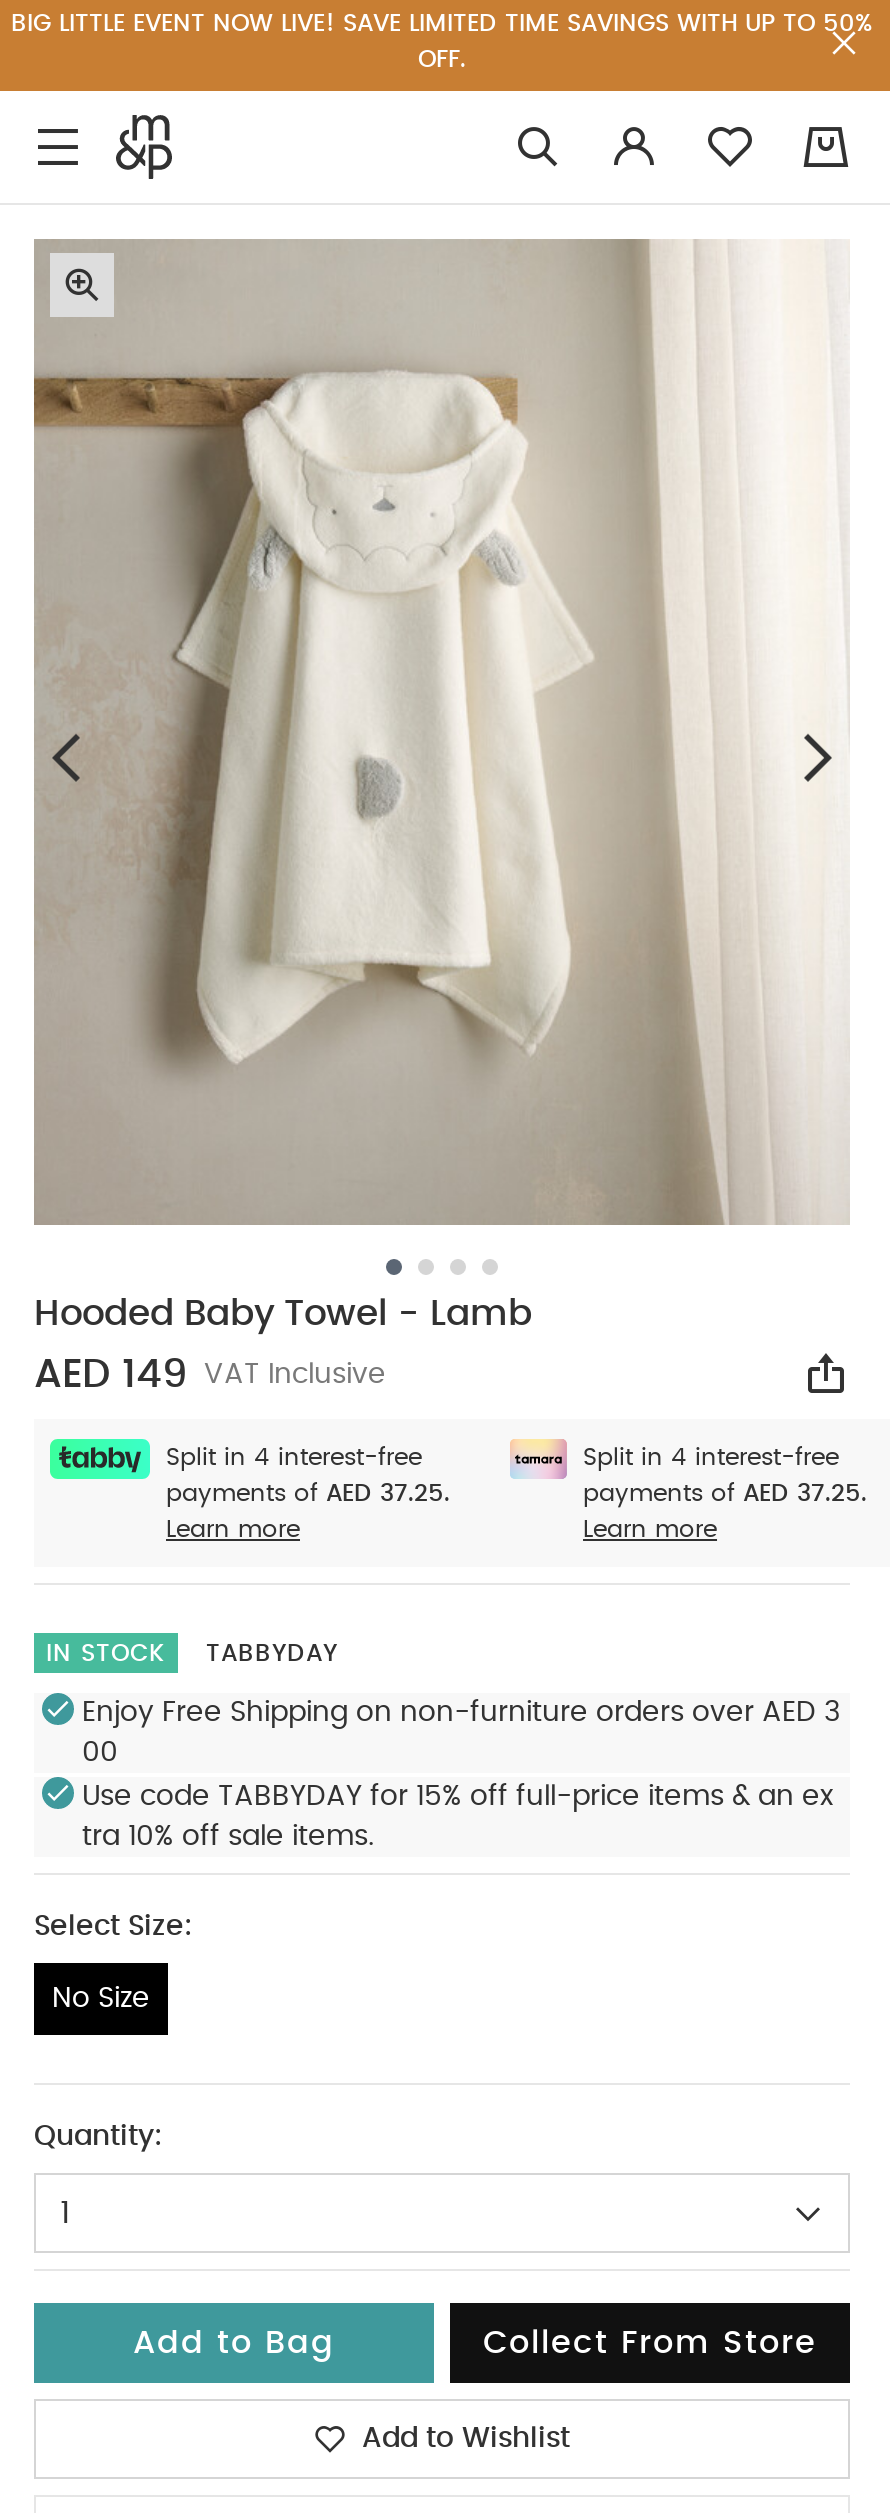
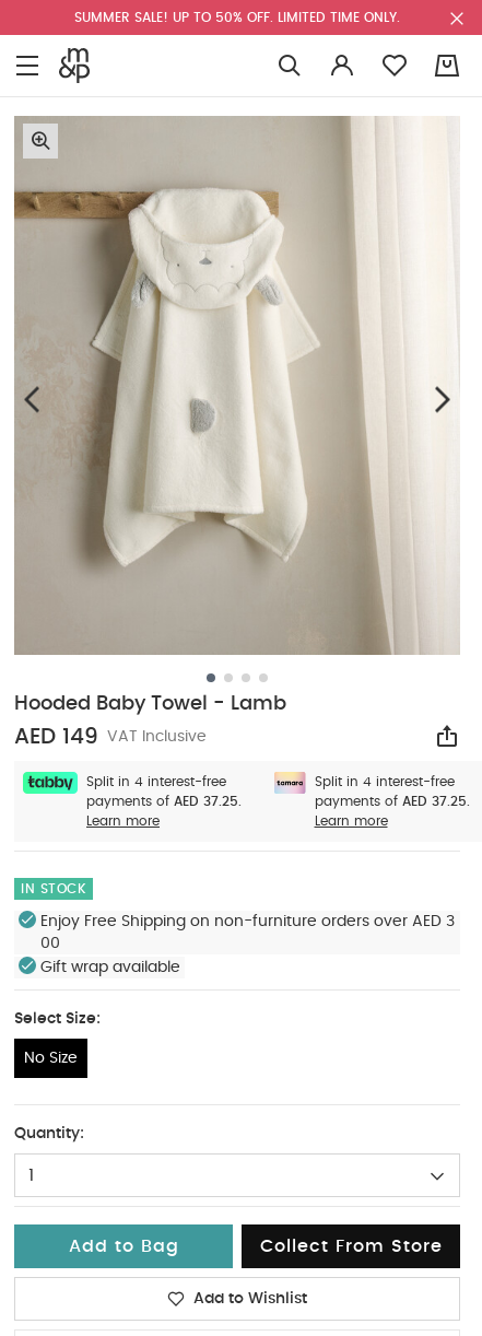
[11,11,873,71] BIG LITTLE EVENT NOW LIVE! SAVE LIMITED TIME SAVINGS WITH UP TO 50% | OFF. -> [74,11,400,24] SUMMER SALE! UP TO 50% OFF. LIMITED TIME ONLY.
[206,1642,338,1666] TABBYDAY -> none
[82,1784,834,1852] Use code TABBYDAY for 15% off full-price items & an ex | tra 10% off sale items. -> [40,960,180,976] Gift wrap available

